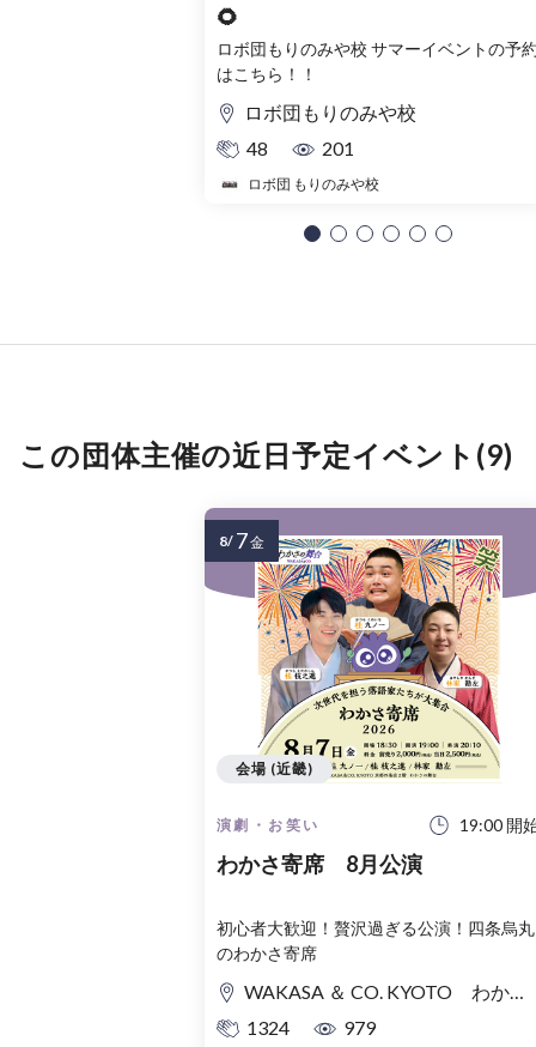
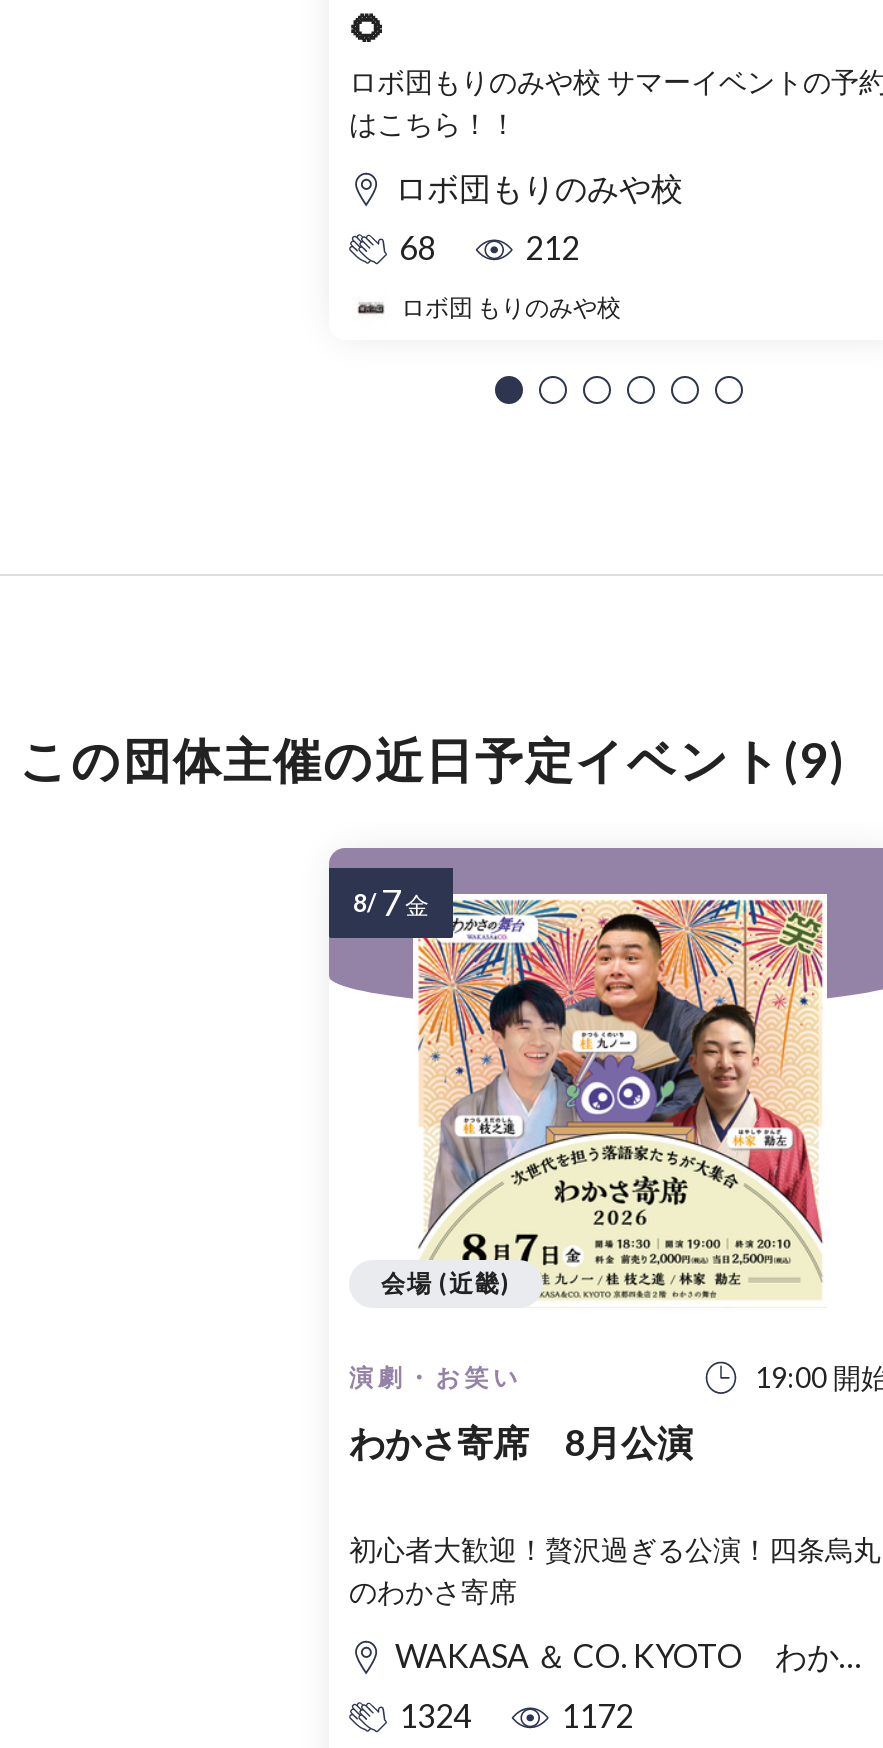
[246,137,268,160] 48 -> [399,229,435,267] 68
[322,137,354,160] 201 -> [525,229,579,267] 212
[343,1016,376,1039] 979 -> [561,1697,633,1735] 1172

